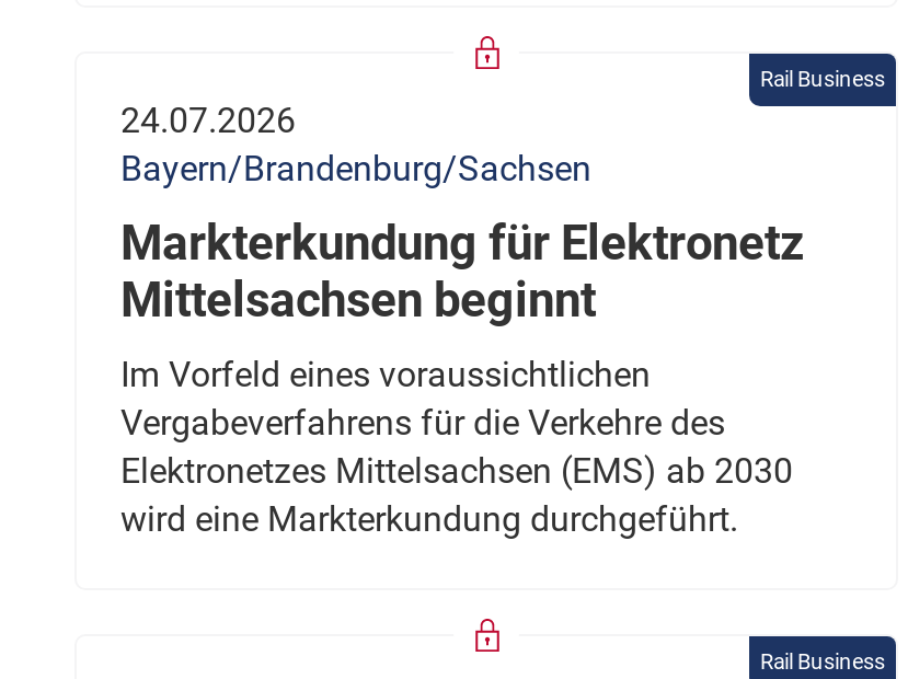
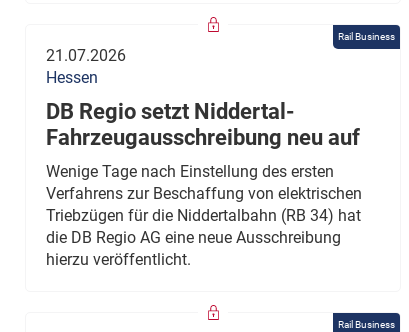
[120,100,591,189] 24.07.2026 | Bayern/Brandenburg/Sachsen -> [46,45,126,86] 21.07.2026 | Hessen
[120,216,804,327] Markterkundung für Elektronetz | Mittelsachsen beginnt -> [46,98,360,149] DB Regio setzt Niddertal- | Fahrzeugausschreibung neu auf
[120,354,793,540] Im Vorfeld eines voraussichtlichen | Vergabeverfahrens für die Verkehre des | Elektronetzes Mittelsachsen (EMS) ab 2030 | wird eine Markterkundung durchgeführt. -> [46,161,362,268] Wenige Tage nach Einstellung des ersten | Verfahrens zur Beschaffung von elektrischen | Triebzügen für die Niddertalbahn (RB 34) hat | die DB Regio AG eine neue Ausschreibung | hierzu veröffentlicht.

